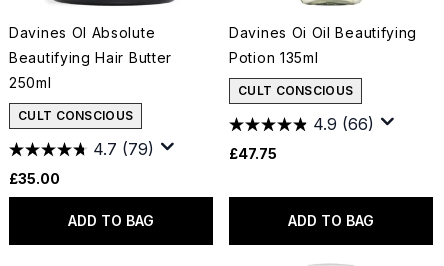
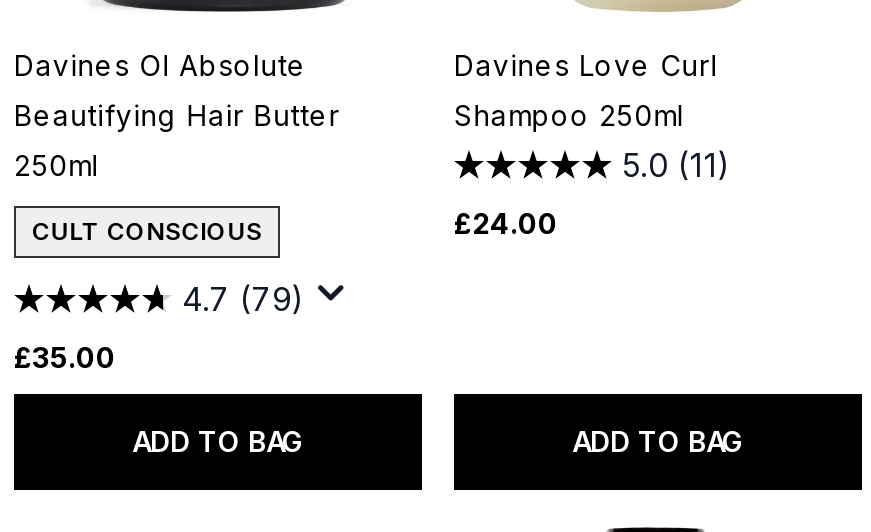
[229,24,417,162] Davines Oi Oil Beautifying | Potion 135ml | CULT CONSCIOUS | 4.9 (66) | £47.75 -> [454,48,730,240] Davines Love Curl | Shampoo 250ml | 5.0 (11) | £24.00

